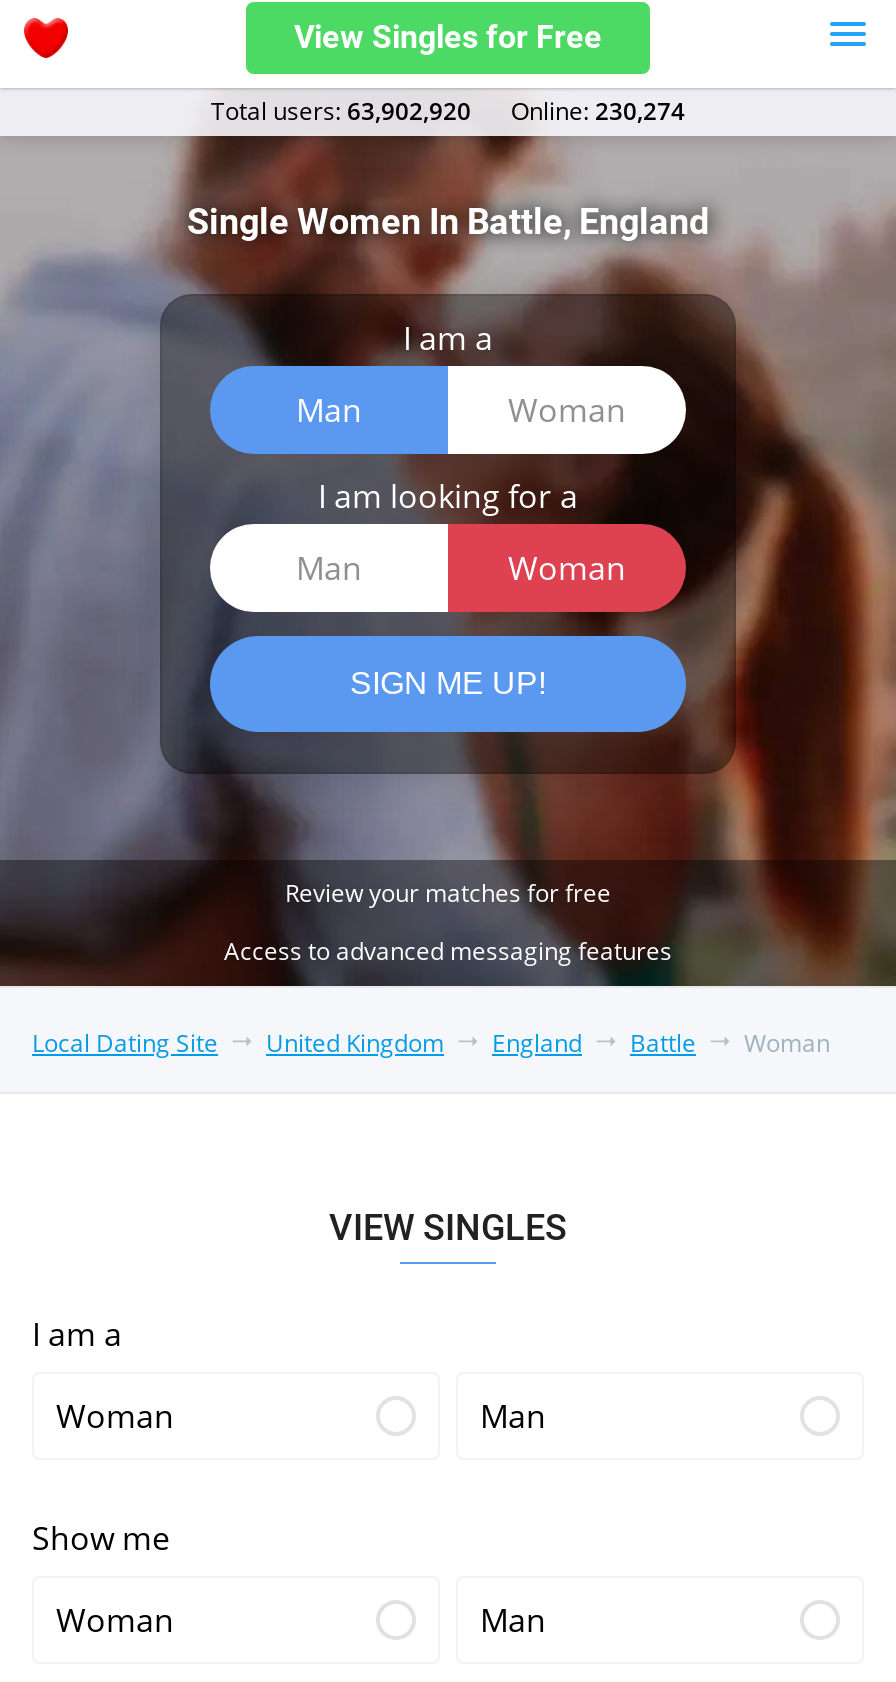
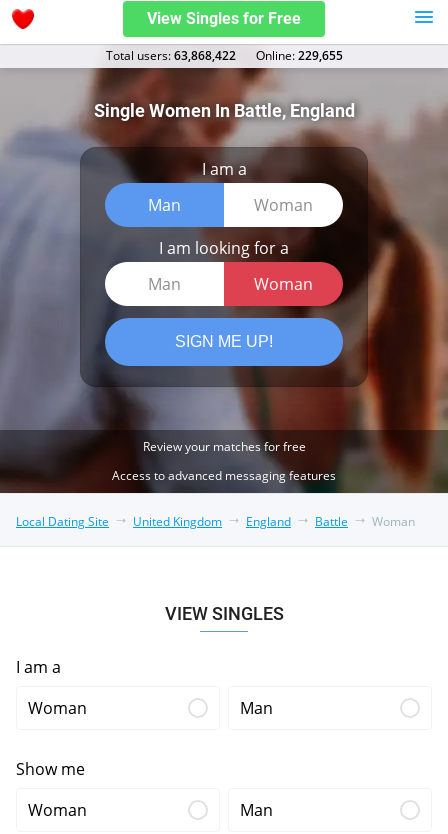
[211,94,471,128] Total users: 63,902,920 -> [105,47,235,64] Total users: 63,868,422
[511,94,685,128] Оnline: 230,274 -> [255,47,342,64] Оnline: 229,655

